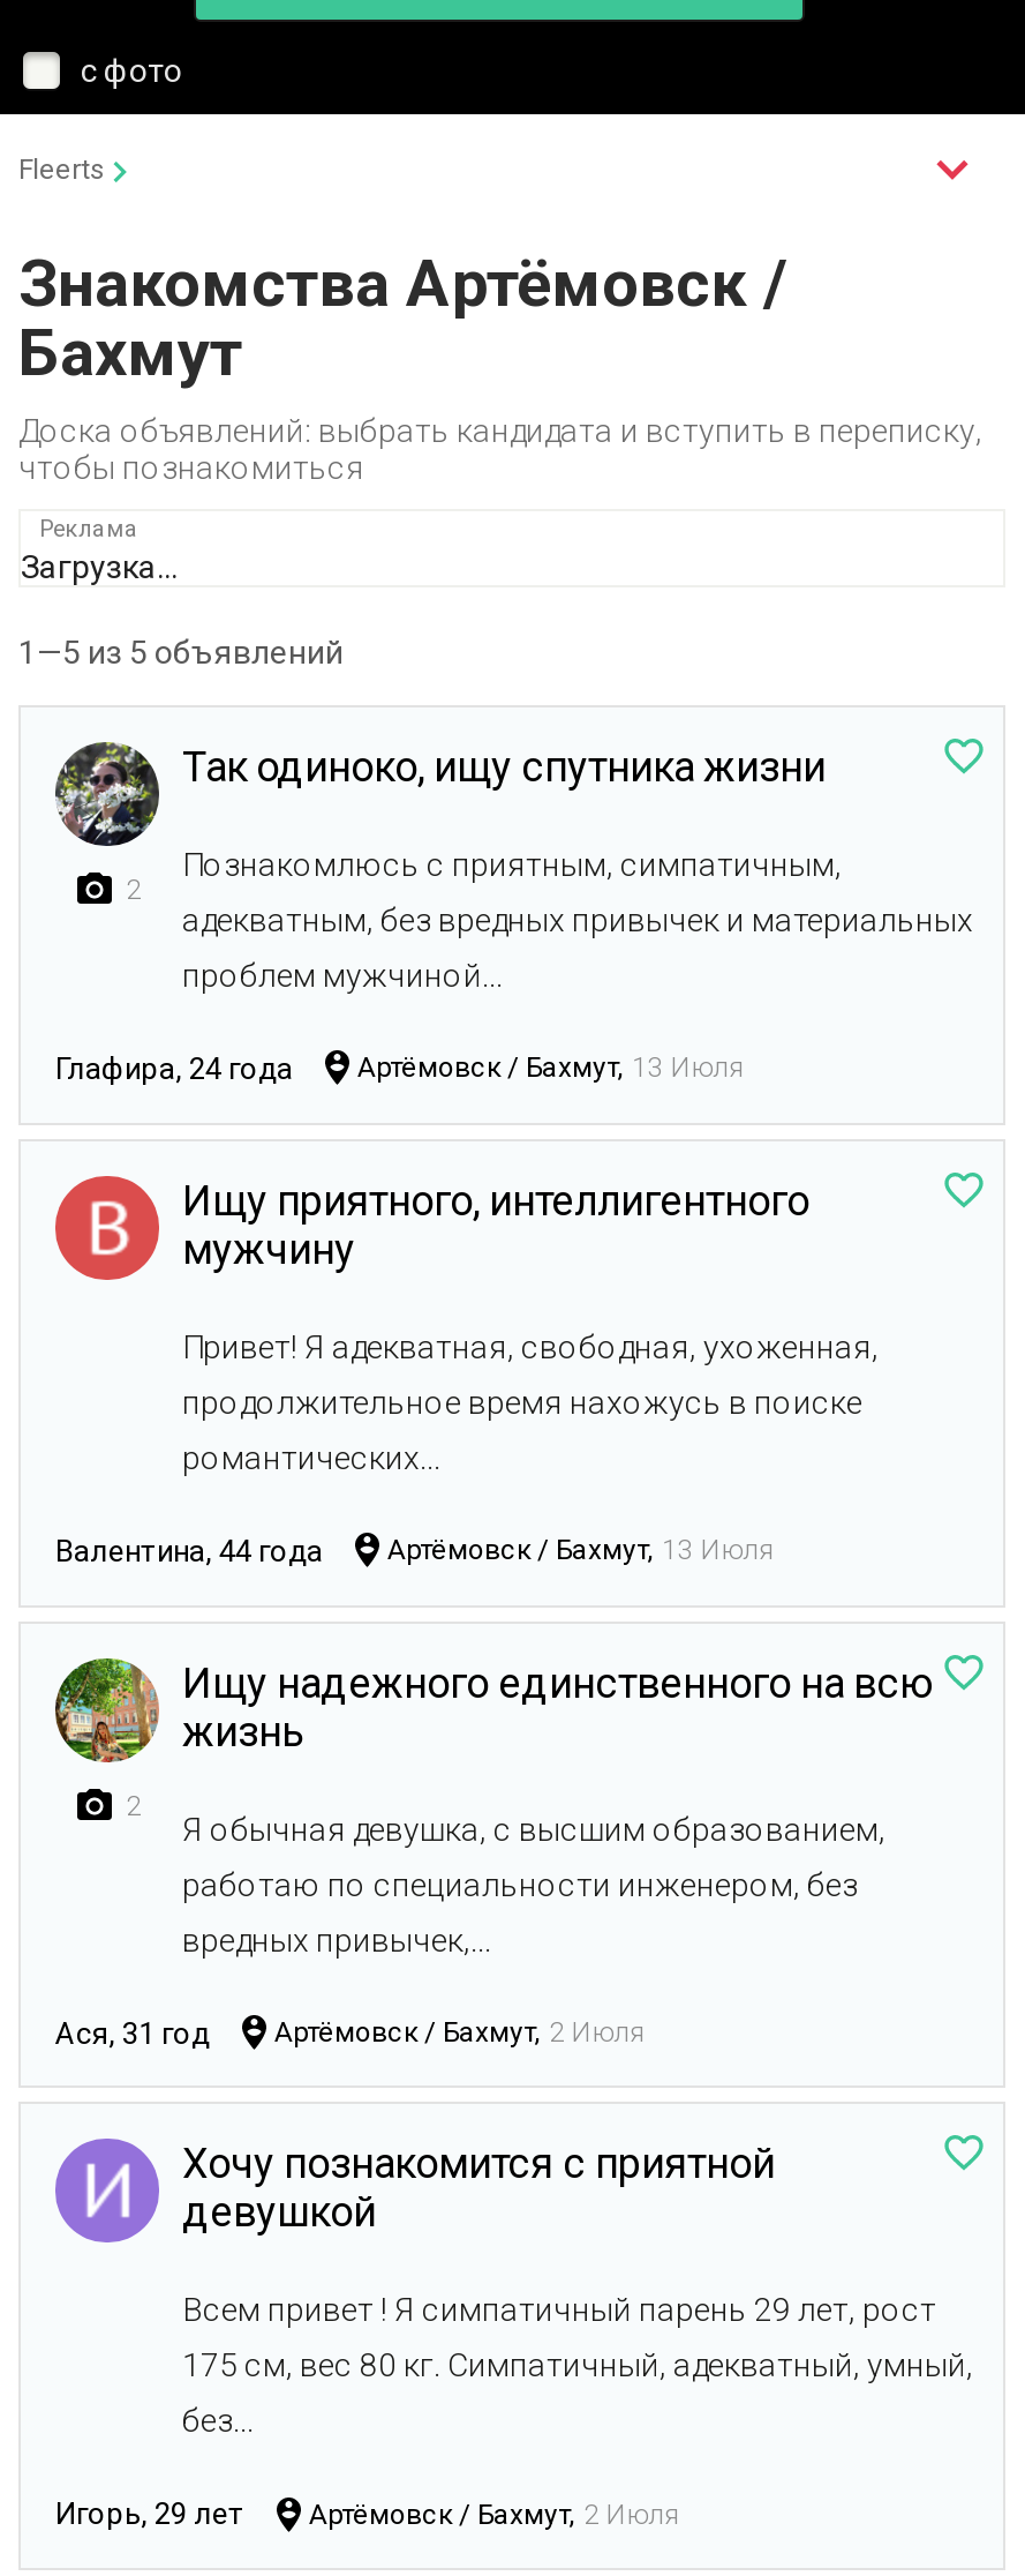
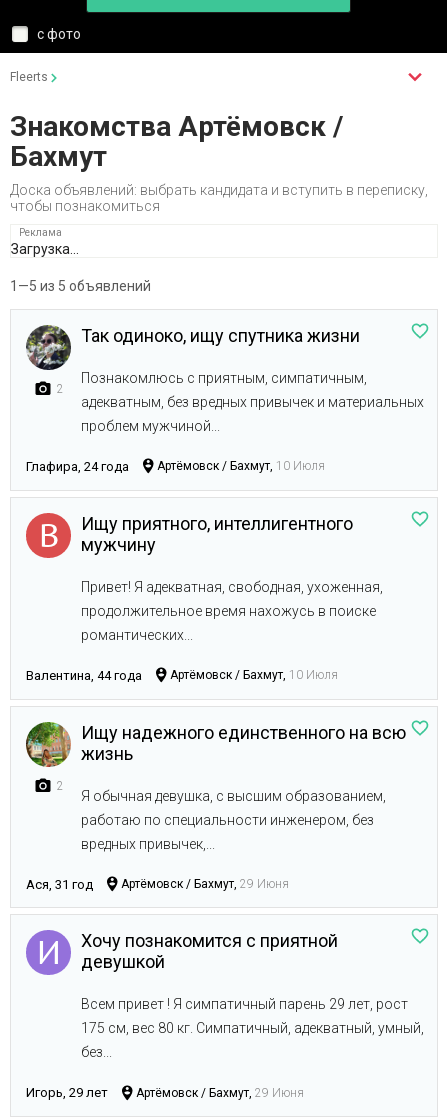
[357,1052,745,1085] Артёмовск / Бахмут, 13 Июля -> [157,459,325,473] Артёмовск / Бахмут, 10 Июля
[387,1534,775,1567] Артёмовск / Бахмут, 13 Июля -> [170,668,338,682] Артёмовск / Бахмут, 10 Июля
[274,2016,646,2049] Артёмовск / Бахмут, 2 Июля -> [121,877,289,891] Артёмовск / Бахмут, 29 Июня
[309,2498,680,2531] Артёмовск / Бахмут, 2 Июля -> [136,1086,304,1100] Артёмовск / Бахмут, 29 Июня

